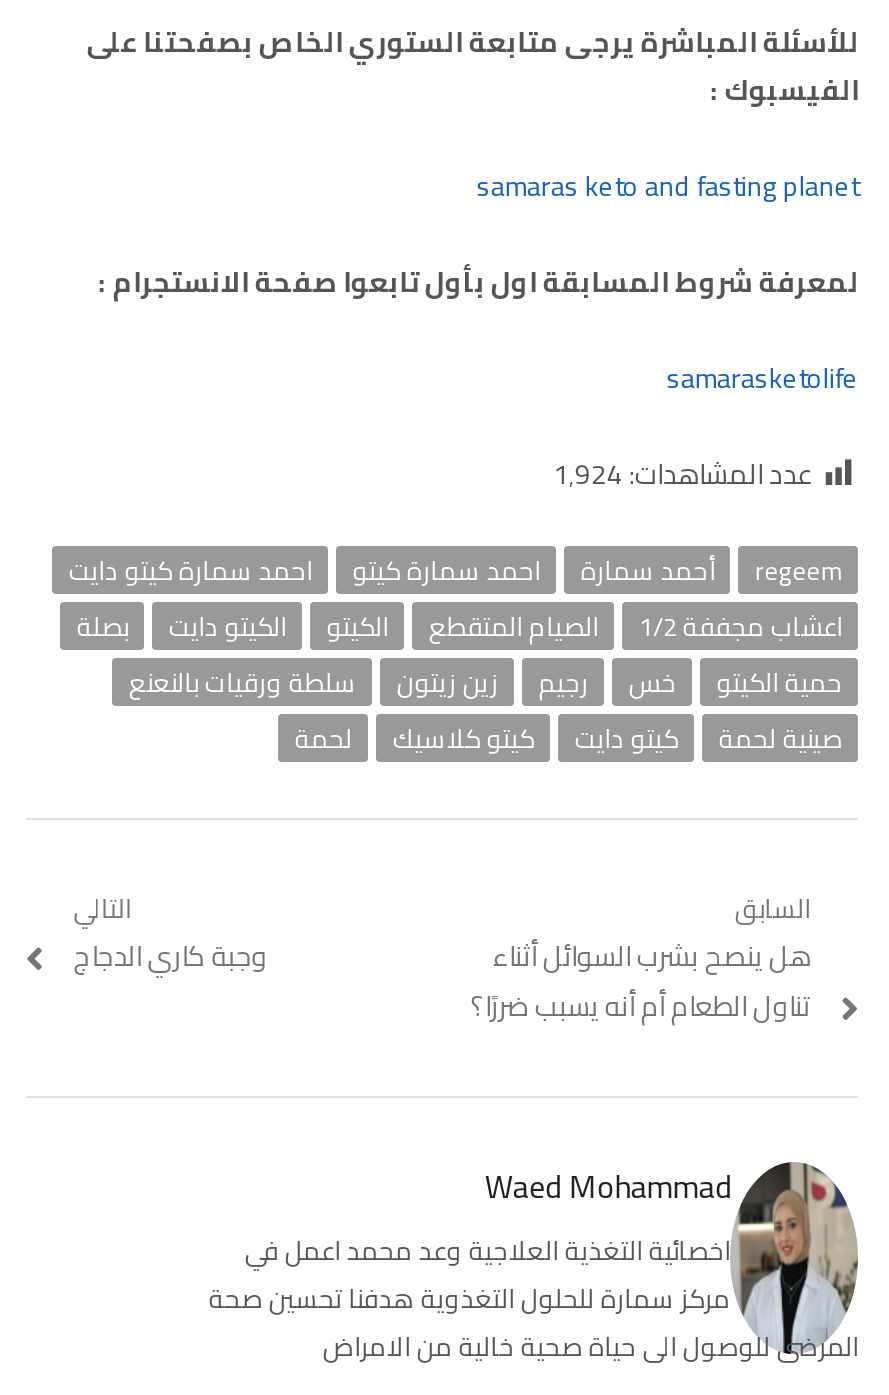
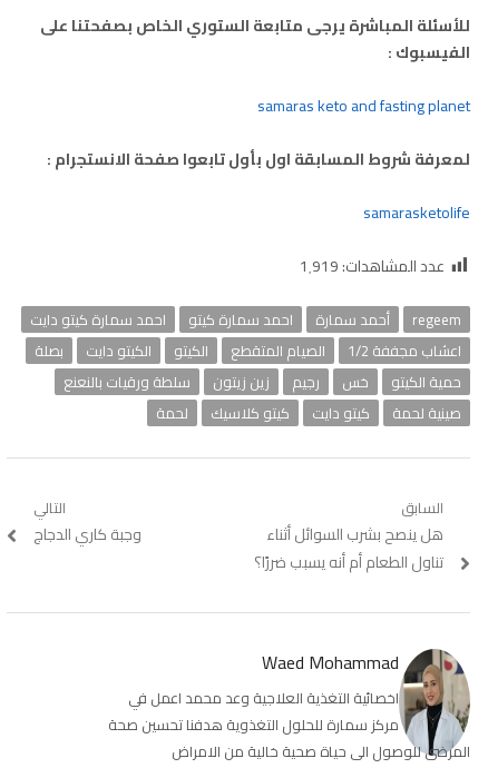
[553,447,813,499] عدد المشاهدات: 1٬924 -> [300,251,445,280] عدد المشاهدات: 1٬919

